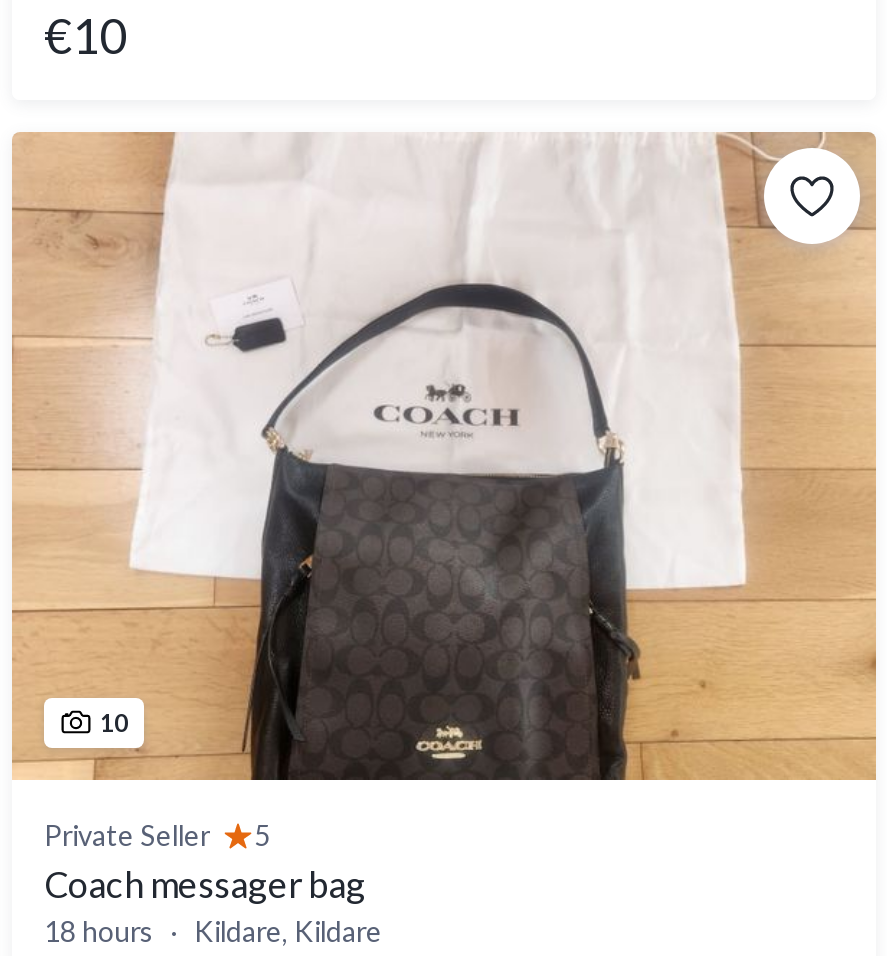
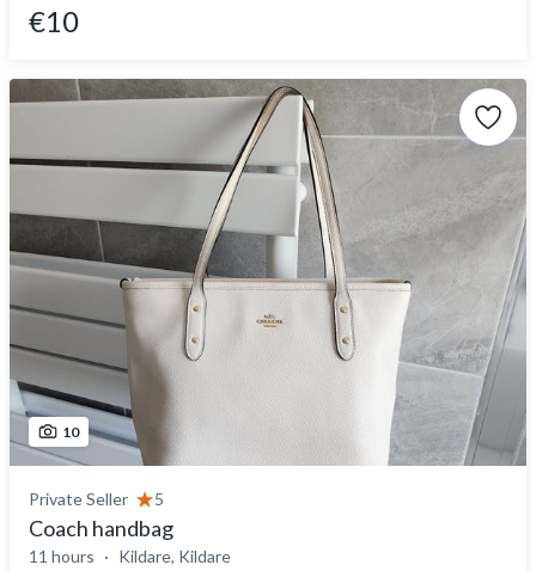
[10,130,876,948] [image] | Coach messager bag | 18 hours -> [8,78,528,566] [image] | Coach handbag | 11 hours

